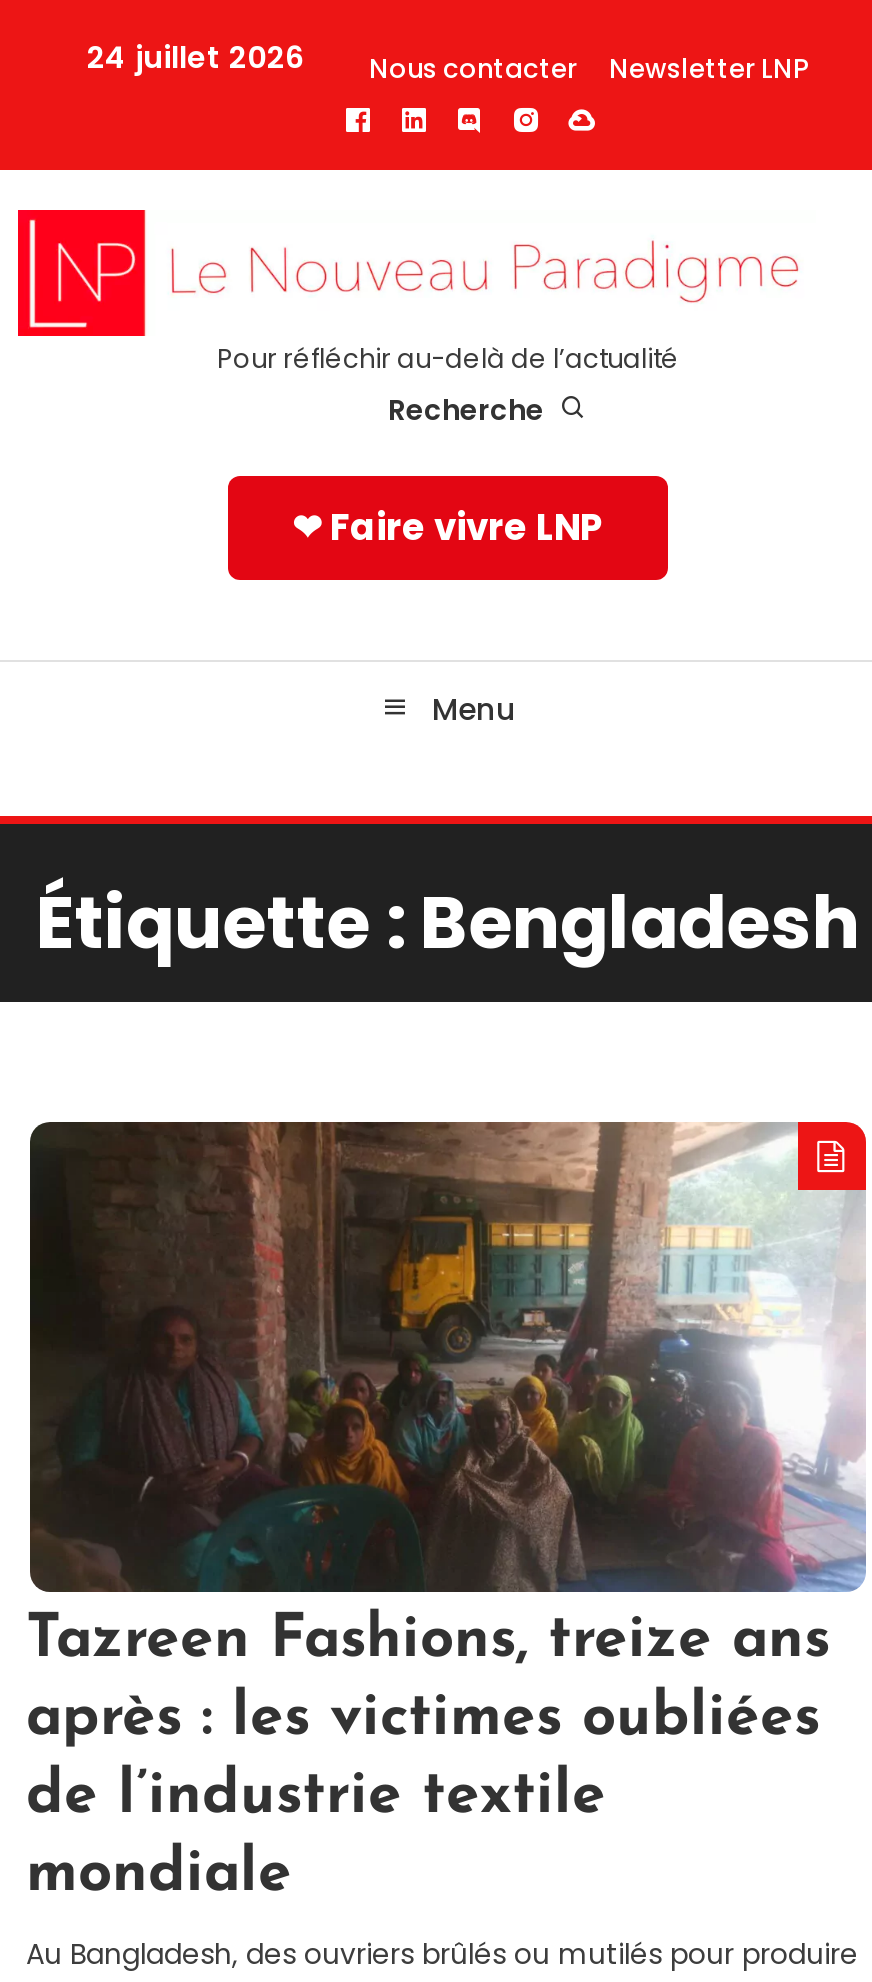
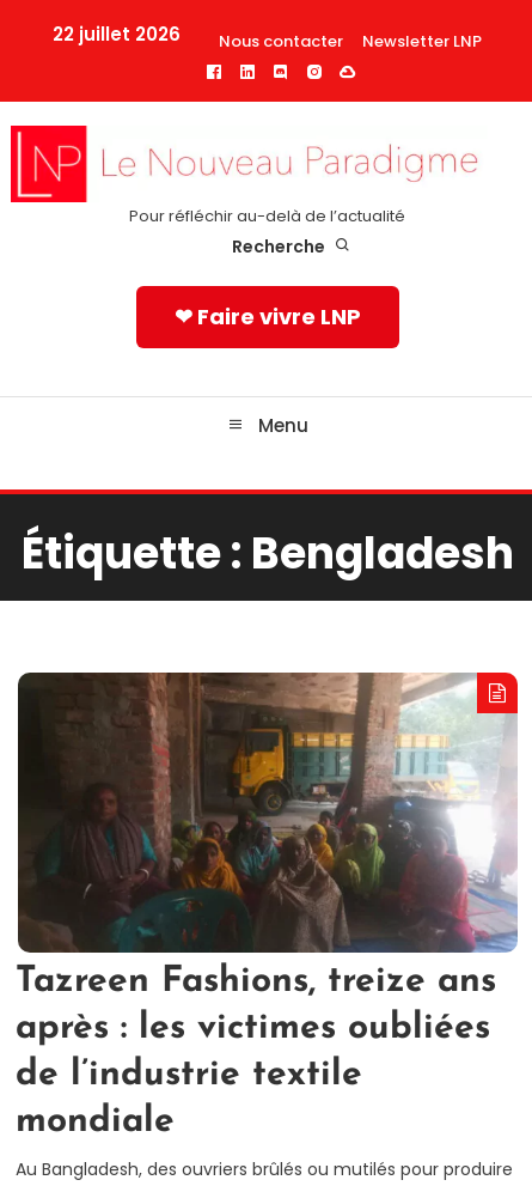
[87,36,809,88] 24 juillet 2026 Nous contacter Newsletter LNP -> [53,22,482,53] 22 juillet 2026 Nous contacter Newsletter LNP

